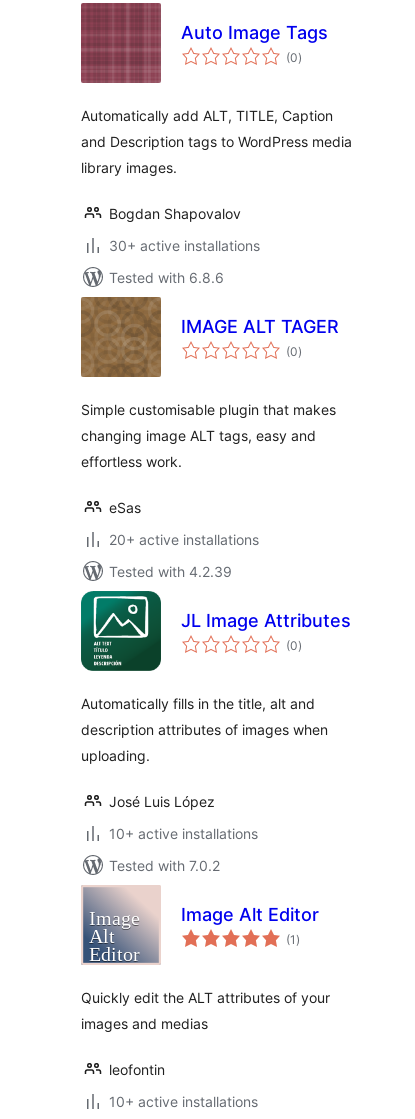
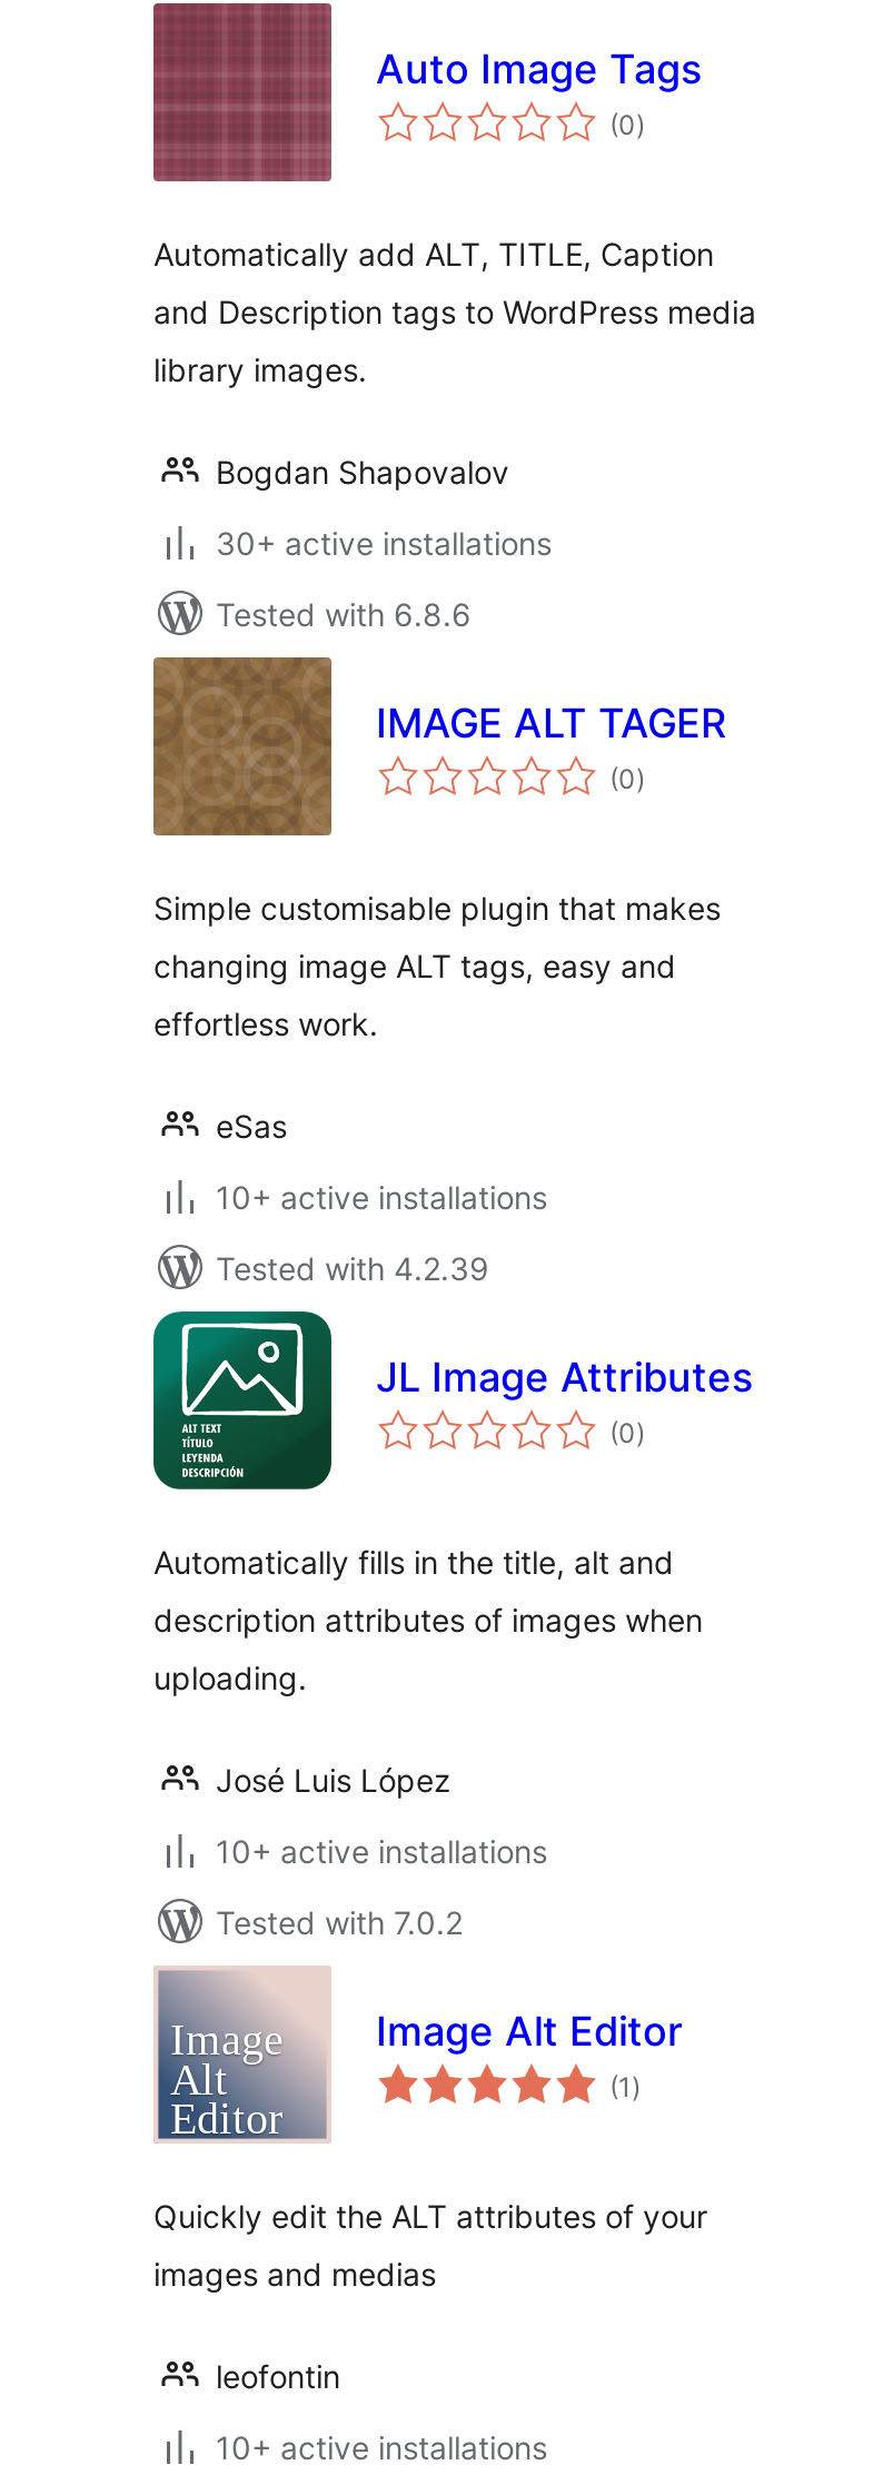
[109,531,259,548] 20+ active installations -> [216,1178,547,1216] 10+ active installations

